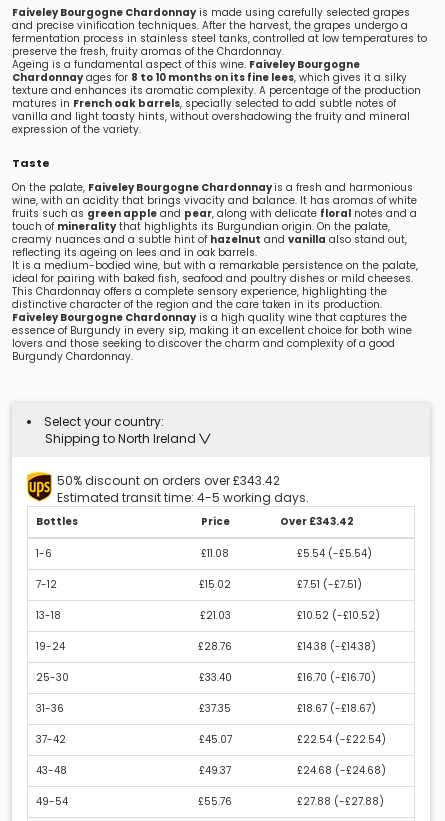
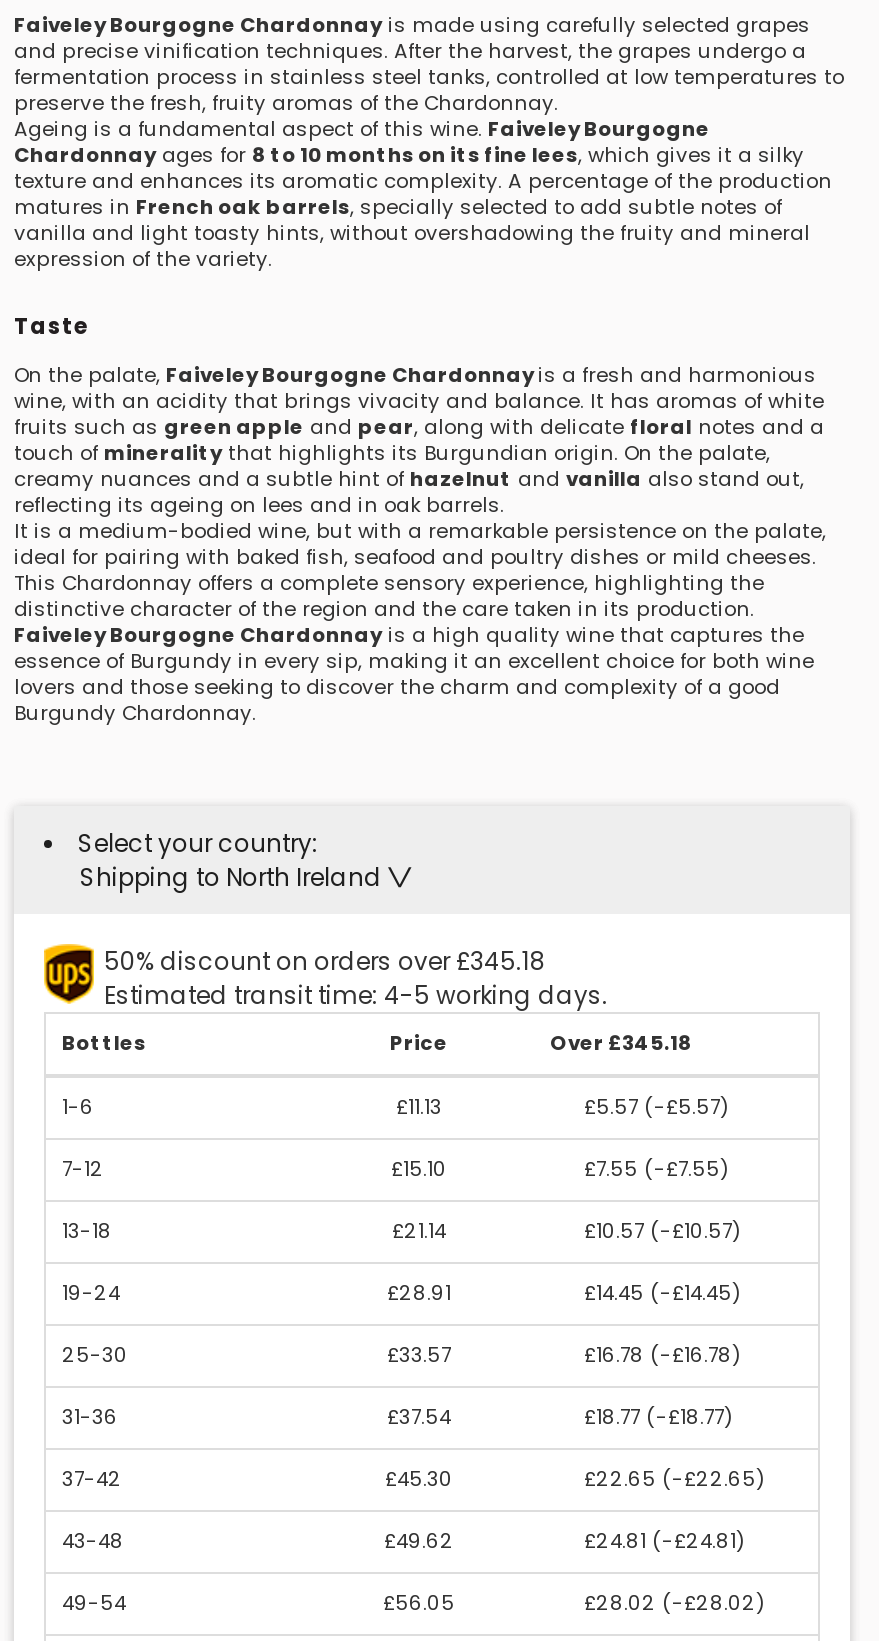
[57,472,280,489] 50% discount on orders over £343.42 -> [104,944,546,978] 50% discount on orders over £345.18
[280,514,354,529] Over £343.42 -> [550,1028,692,1058] Over £345.18
[201,546,229,561] £11.08 -> [396,1092,442,1122] £11.13
[297,546,372,561] £5.54 (-£5.54) -> [584,1092,730,1122] £5.57 (-£5.57)
[199,577,231,592] £15.02 -> [391,1154,447,1184] £15.10
[297,577,362,592] £7.51 (-£7.51) -> [584,1154,730,1184] £7.55 (-£7.55)
[199,608,230,623] £21.03 -> [392,1216,446,1246] £21.14
[297,608,380,623] £10.52 (-£10.52) -> [584,1216,742,1246] £10.57 (-£10.57)
[198,639,232,654] £28.76 -> [387,1278,451,1308] £28.91
[297,639,376,654] £14.38 (-£14.38) -> [584,1278,742,1308] £14.45 (-£14.45)
[198,670,231,685] £33.40 -> [387,1340,451,1370] £33.57
[297,670,376,685] £16.70 (-£16.70) -> [584,1340,742,1370] £16.78 (-£16.78)
[199,701,231,716] £37.35 -> [387,1402,451,1432] £37.54
[297,701,376,716] £18.67 (-£18.67) -> [584,1402,734,1432] £18.77 (-£18.77)
[198,732,231,747] £45.07 -> [385,1464,453,1494] £45.30
[297,732,386,747] £22.54 (-£22.54) -> [584,1464,766,1494] £22.65 (-£22.65)
[199,763,231,778] £49.37 -> [384,1526,454,1556] £49.62
[297,763,386,778] £24.68 (-£24.68) -> [584,1526,746,1556] £24.81 (-£24.81)
[198,794,232,809] £55.76 -> [383,1588,455,1618] £56.05
[297,794,384,809] £27.88 (-£27.88) -> [584,1588,766,1618] £28.02 (-£28.02)

